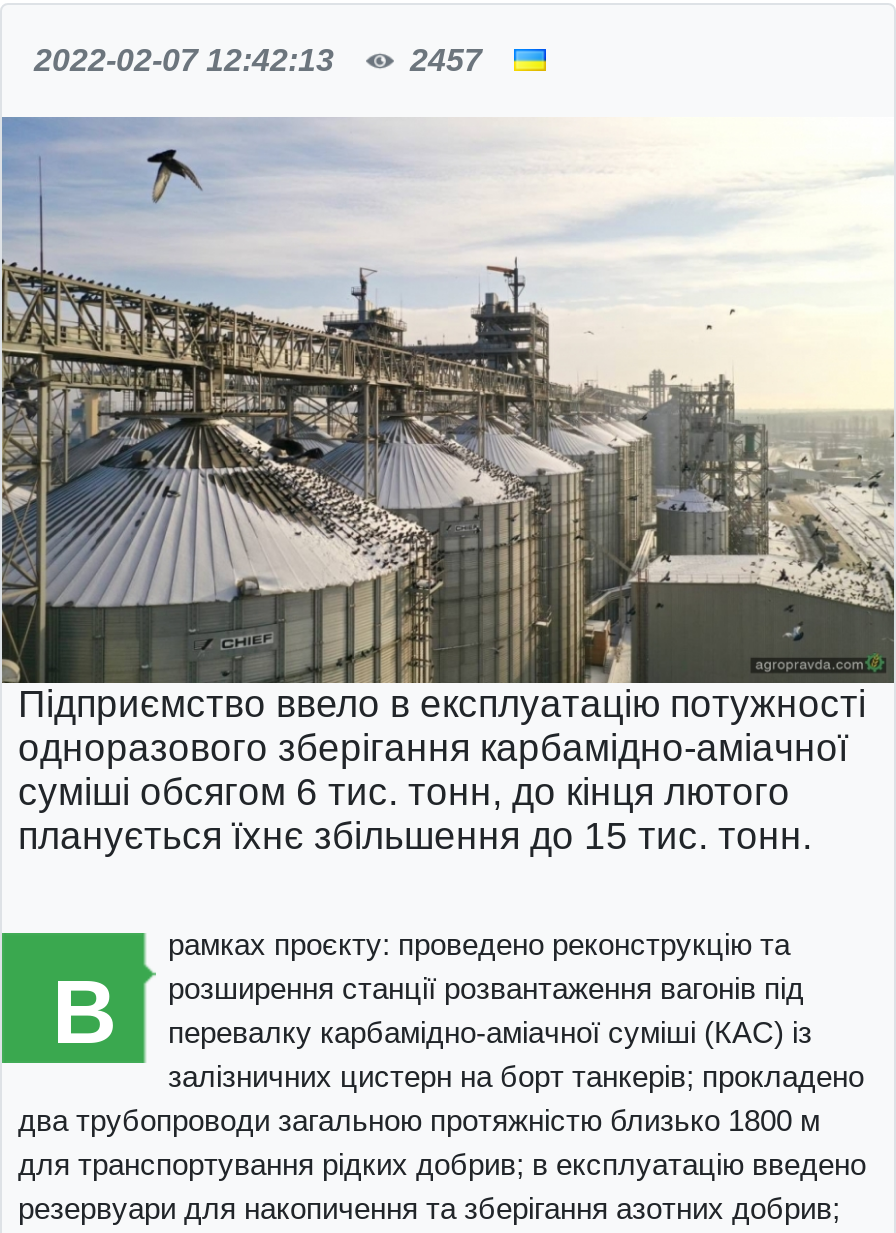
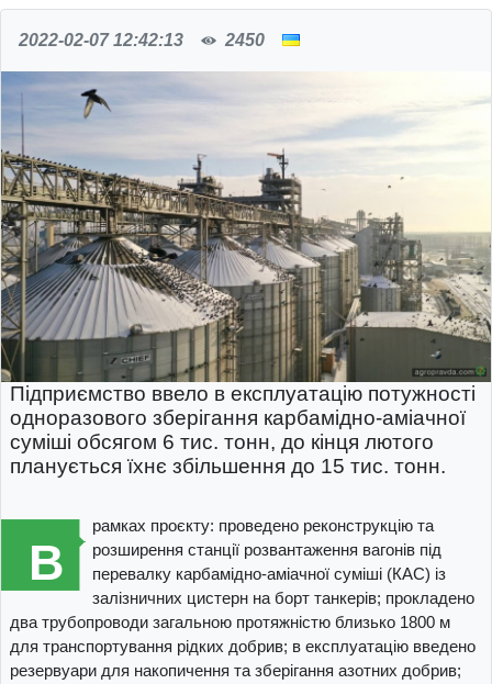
[410,42,482,76] 2457 -> [225,30,265,49] 2450

